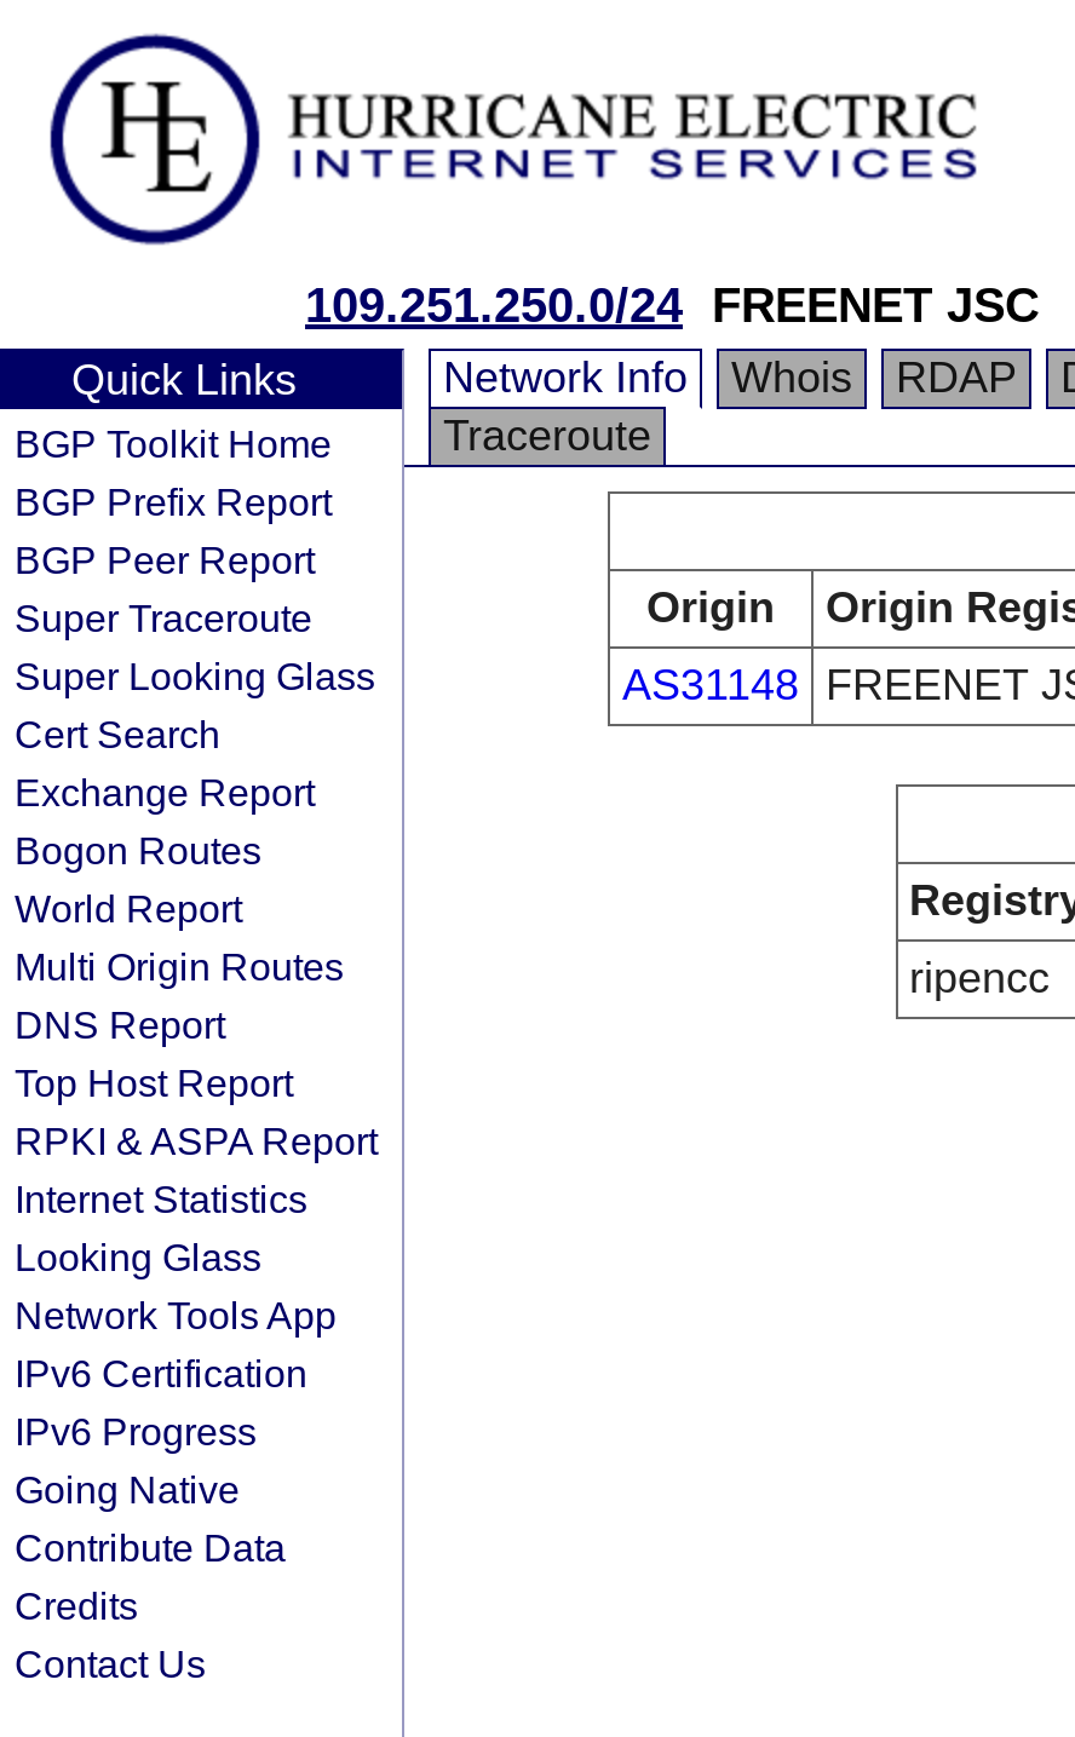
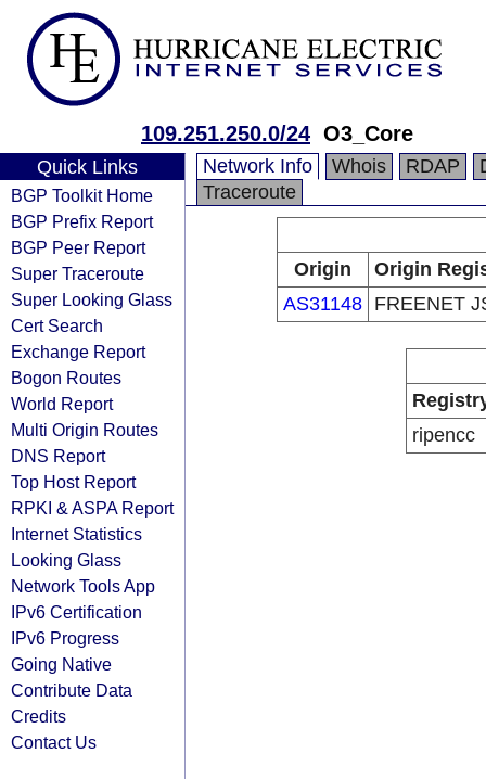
[305,278,1039,332] 109.251.250.0/24 FREENET JSC -> [141,122,413,145] 109.251.250.0/24 O3_Core

